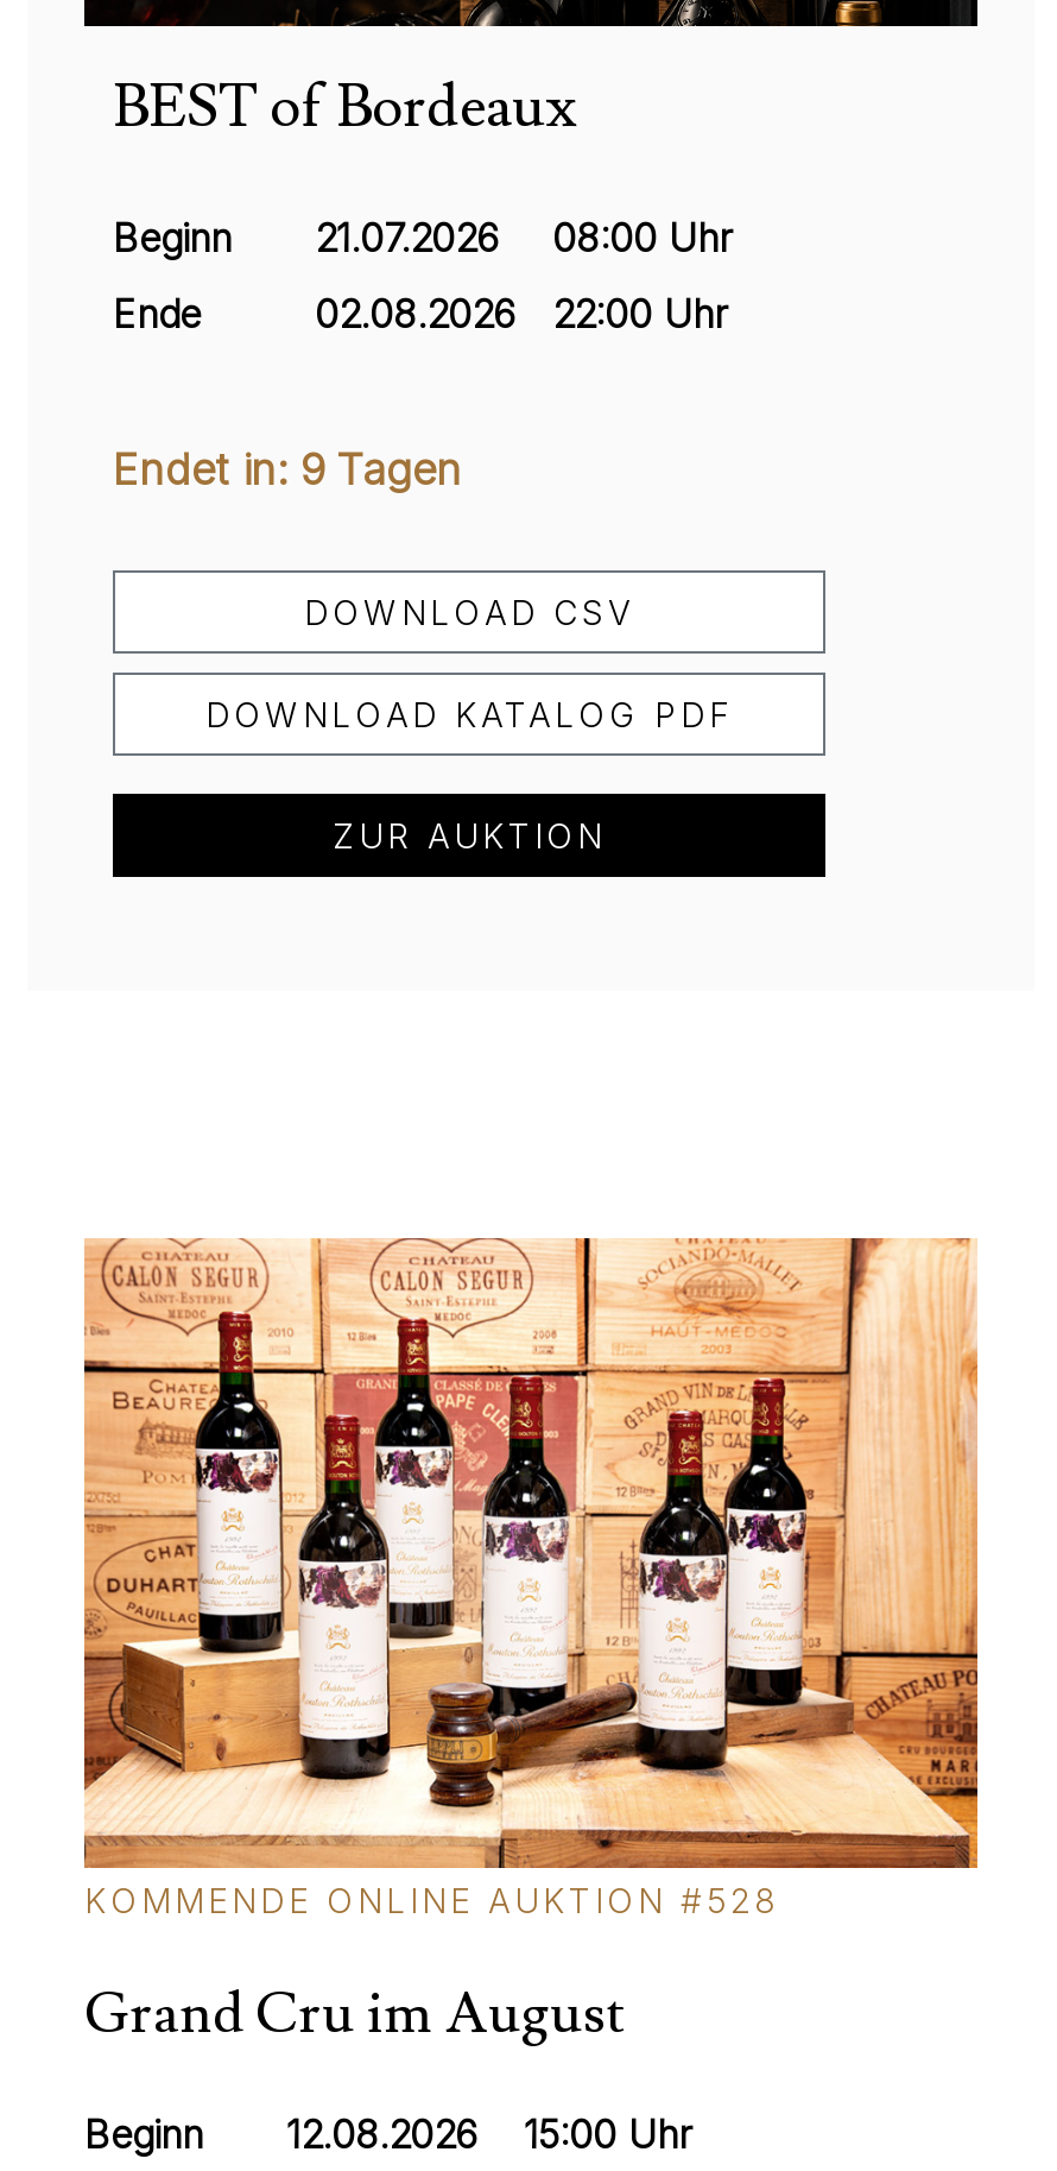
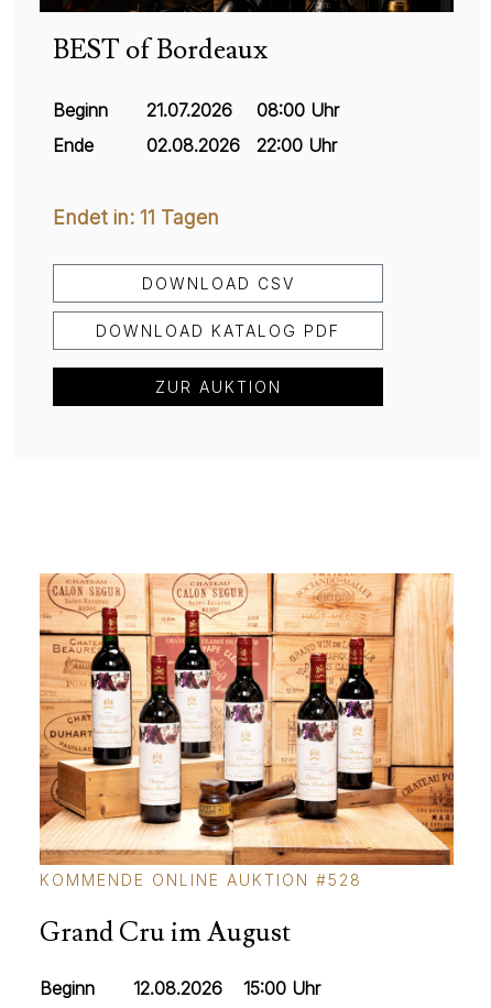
[113,445,462,495] Endet in: 9 Tagen -> [53,206,219,229] Endet in: 11 Tagen

